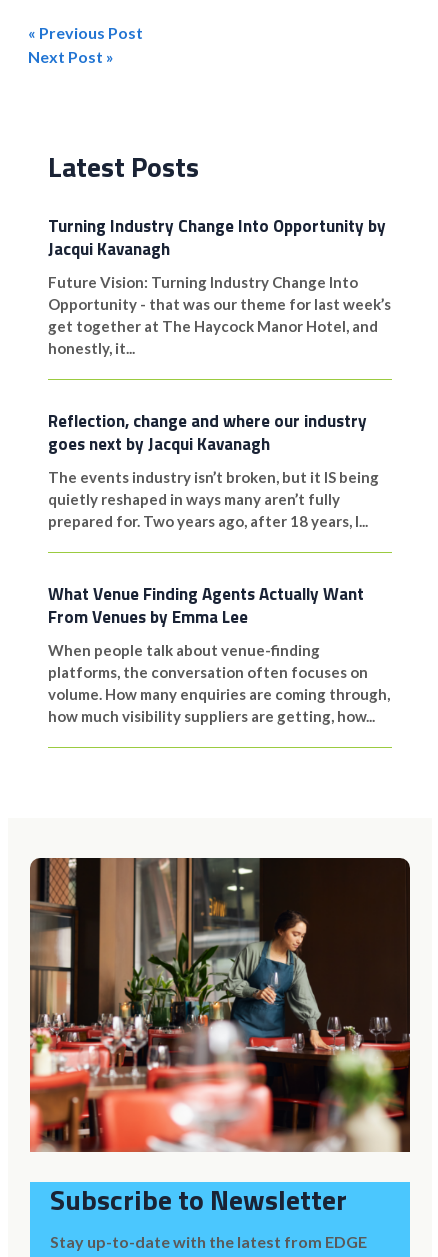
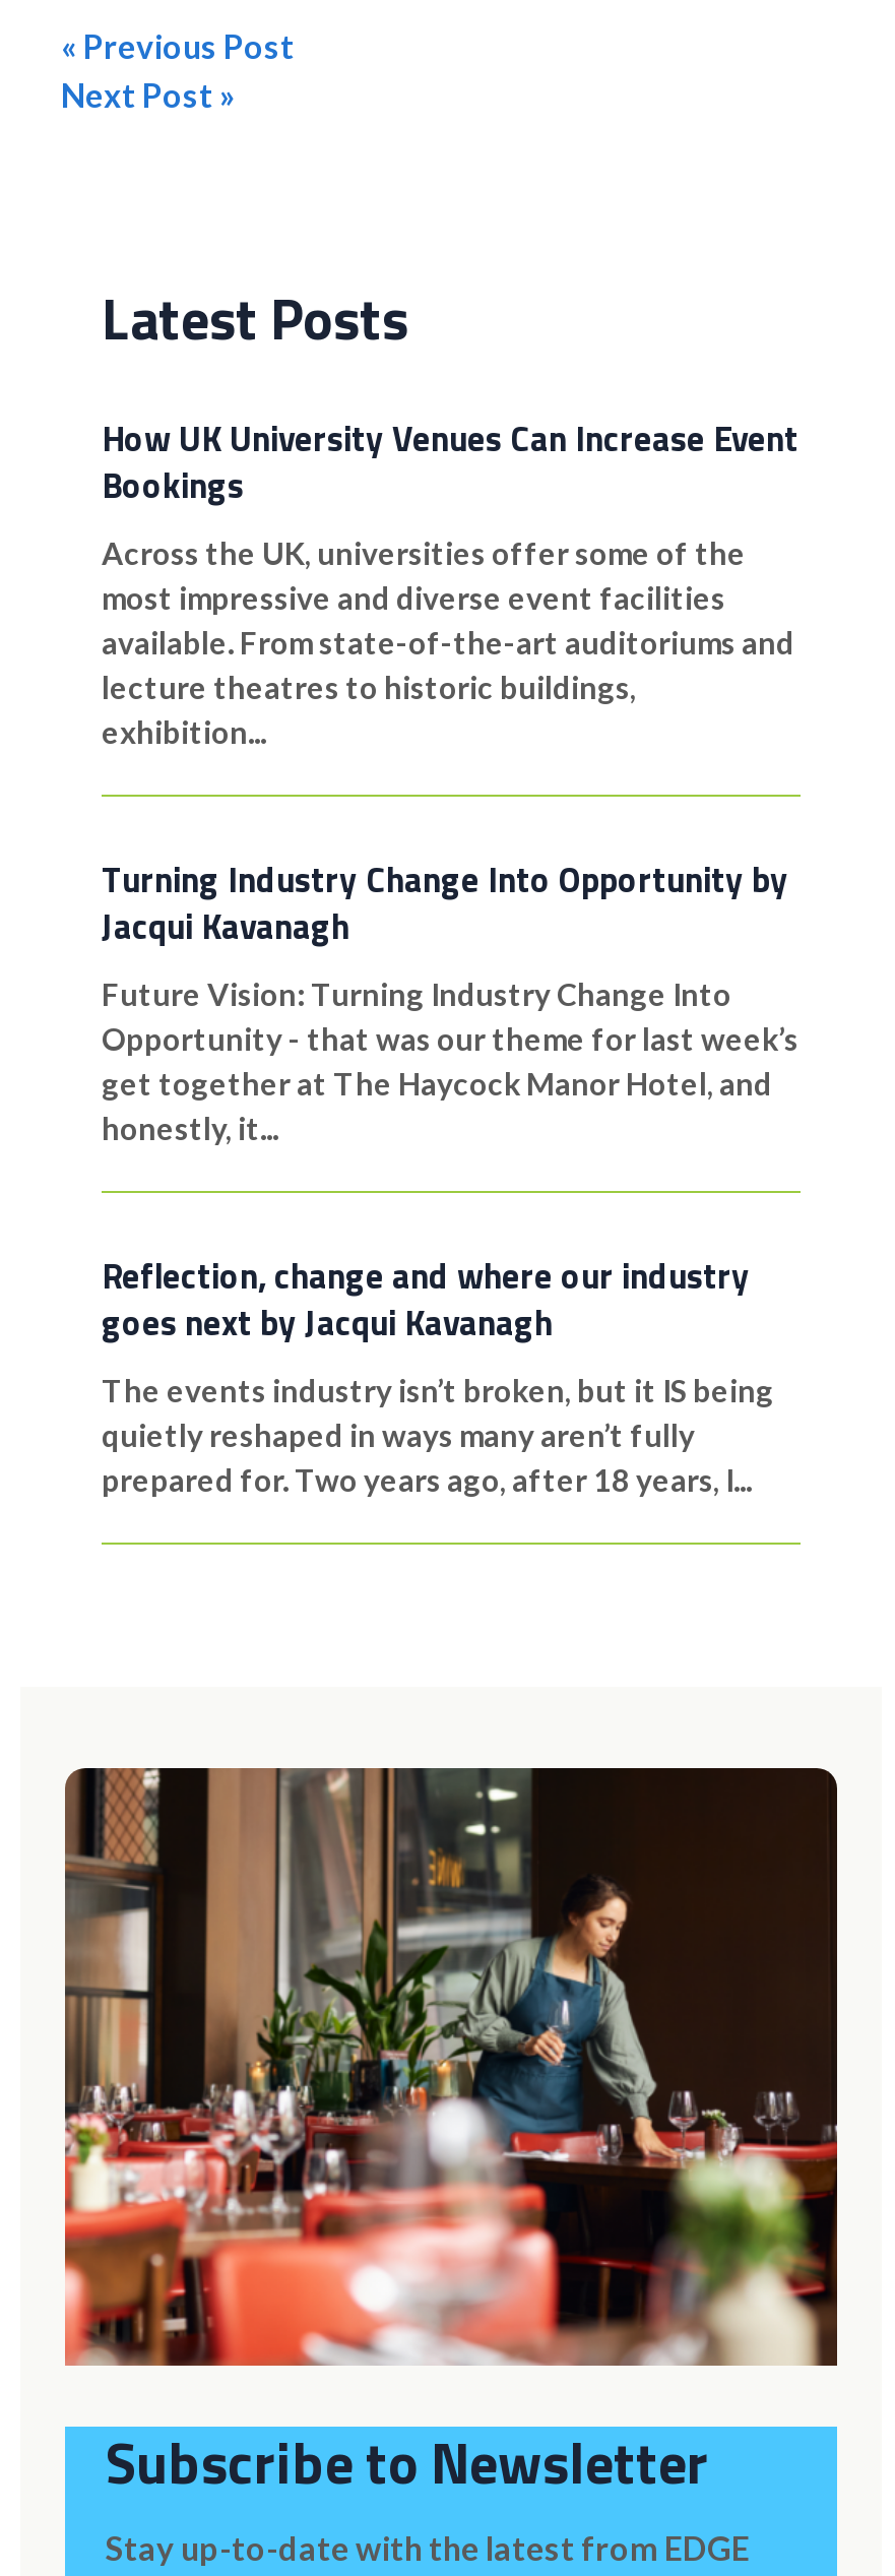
none -> [102,413,798,750] How UK University Venues Can Increase Event | Bookings | Across the UK, universities offer some of the | most impressive and diverse event facilities | available. From state-of-the-art auditoriums and | lecture theatres to historic buildings, | exhibition...
moved [48,213,391,530] -> [102,854,798,1498]: Turning Industry Change Into Opportunity by | Jacqui Kavanagh | Future Vision: Turning Industry Change Into | ... | quietly reshaped in ways many aren’t fully | prepared for. Two years ago, after 18 years, I...
[48,581,390,725] What Venue Finding Agents Actually Want | From Venues by Emma Lee | When people talk about venue-finding | platforms, the conversation often focuses on | volume. How many enquiries are coming through, | how much visibility suppliers are getting, how... -> none

